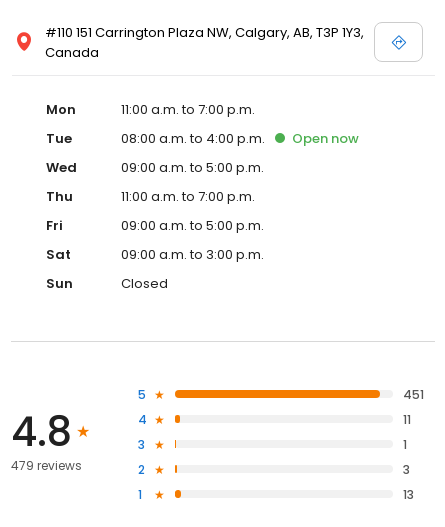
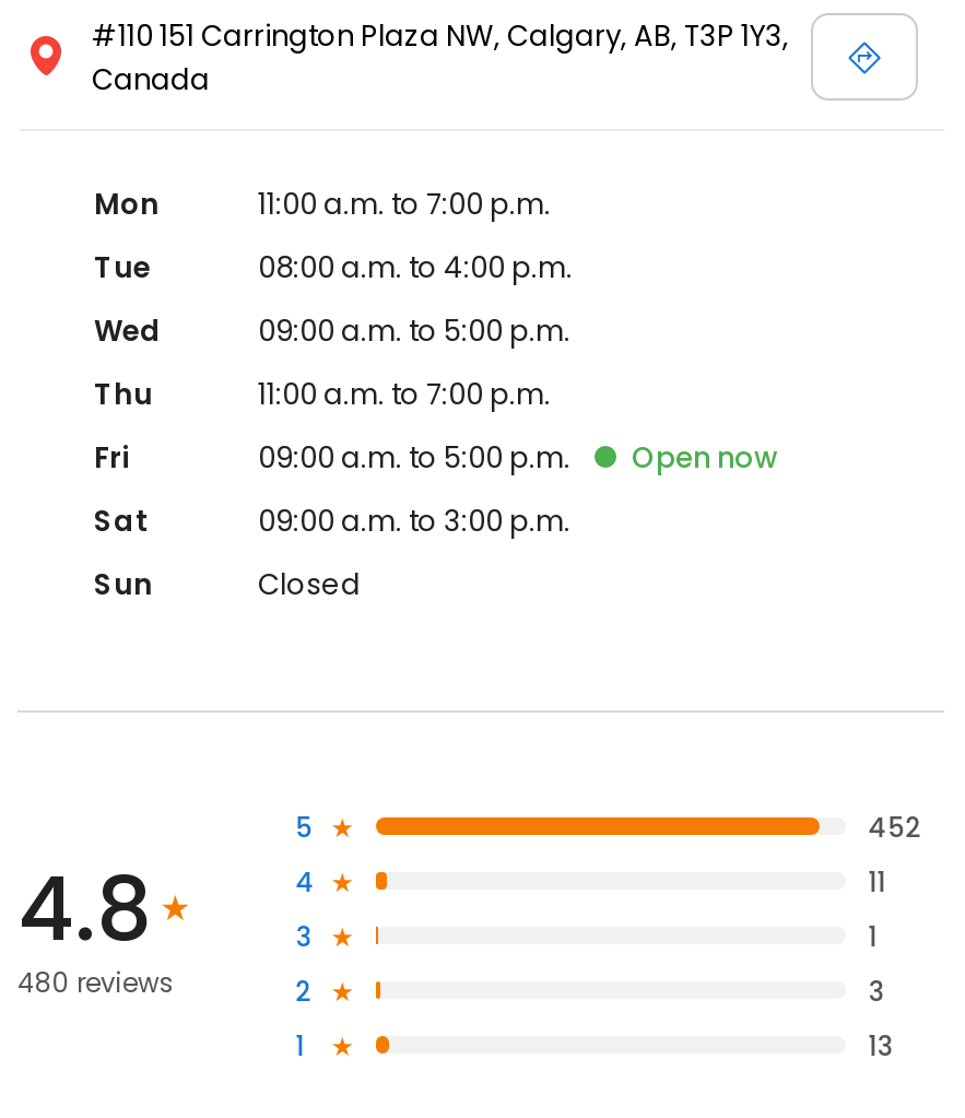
moved [292,129,359,148] -> [632,437,778,478]: Open now
[403,386,424,403] 451 -> [868,810,921,847] 452
[11,457,82,474] 479 reviews -> [17,964,175,1001] 480 reviews

